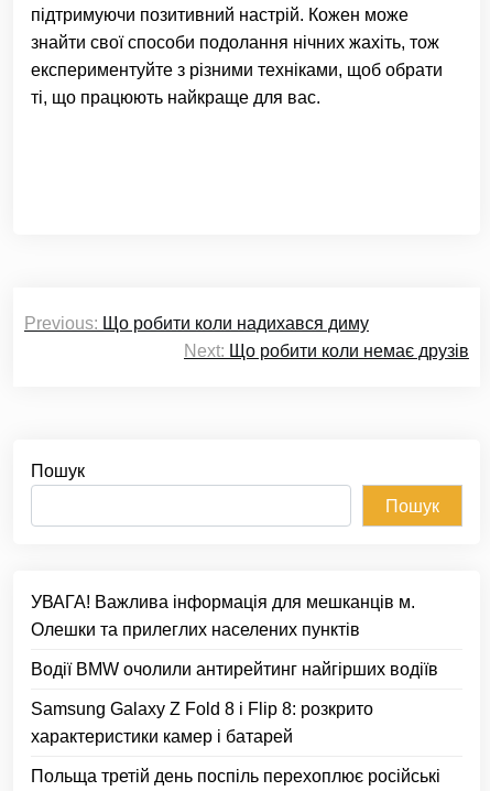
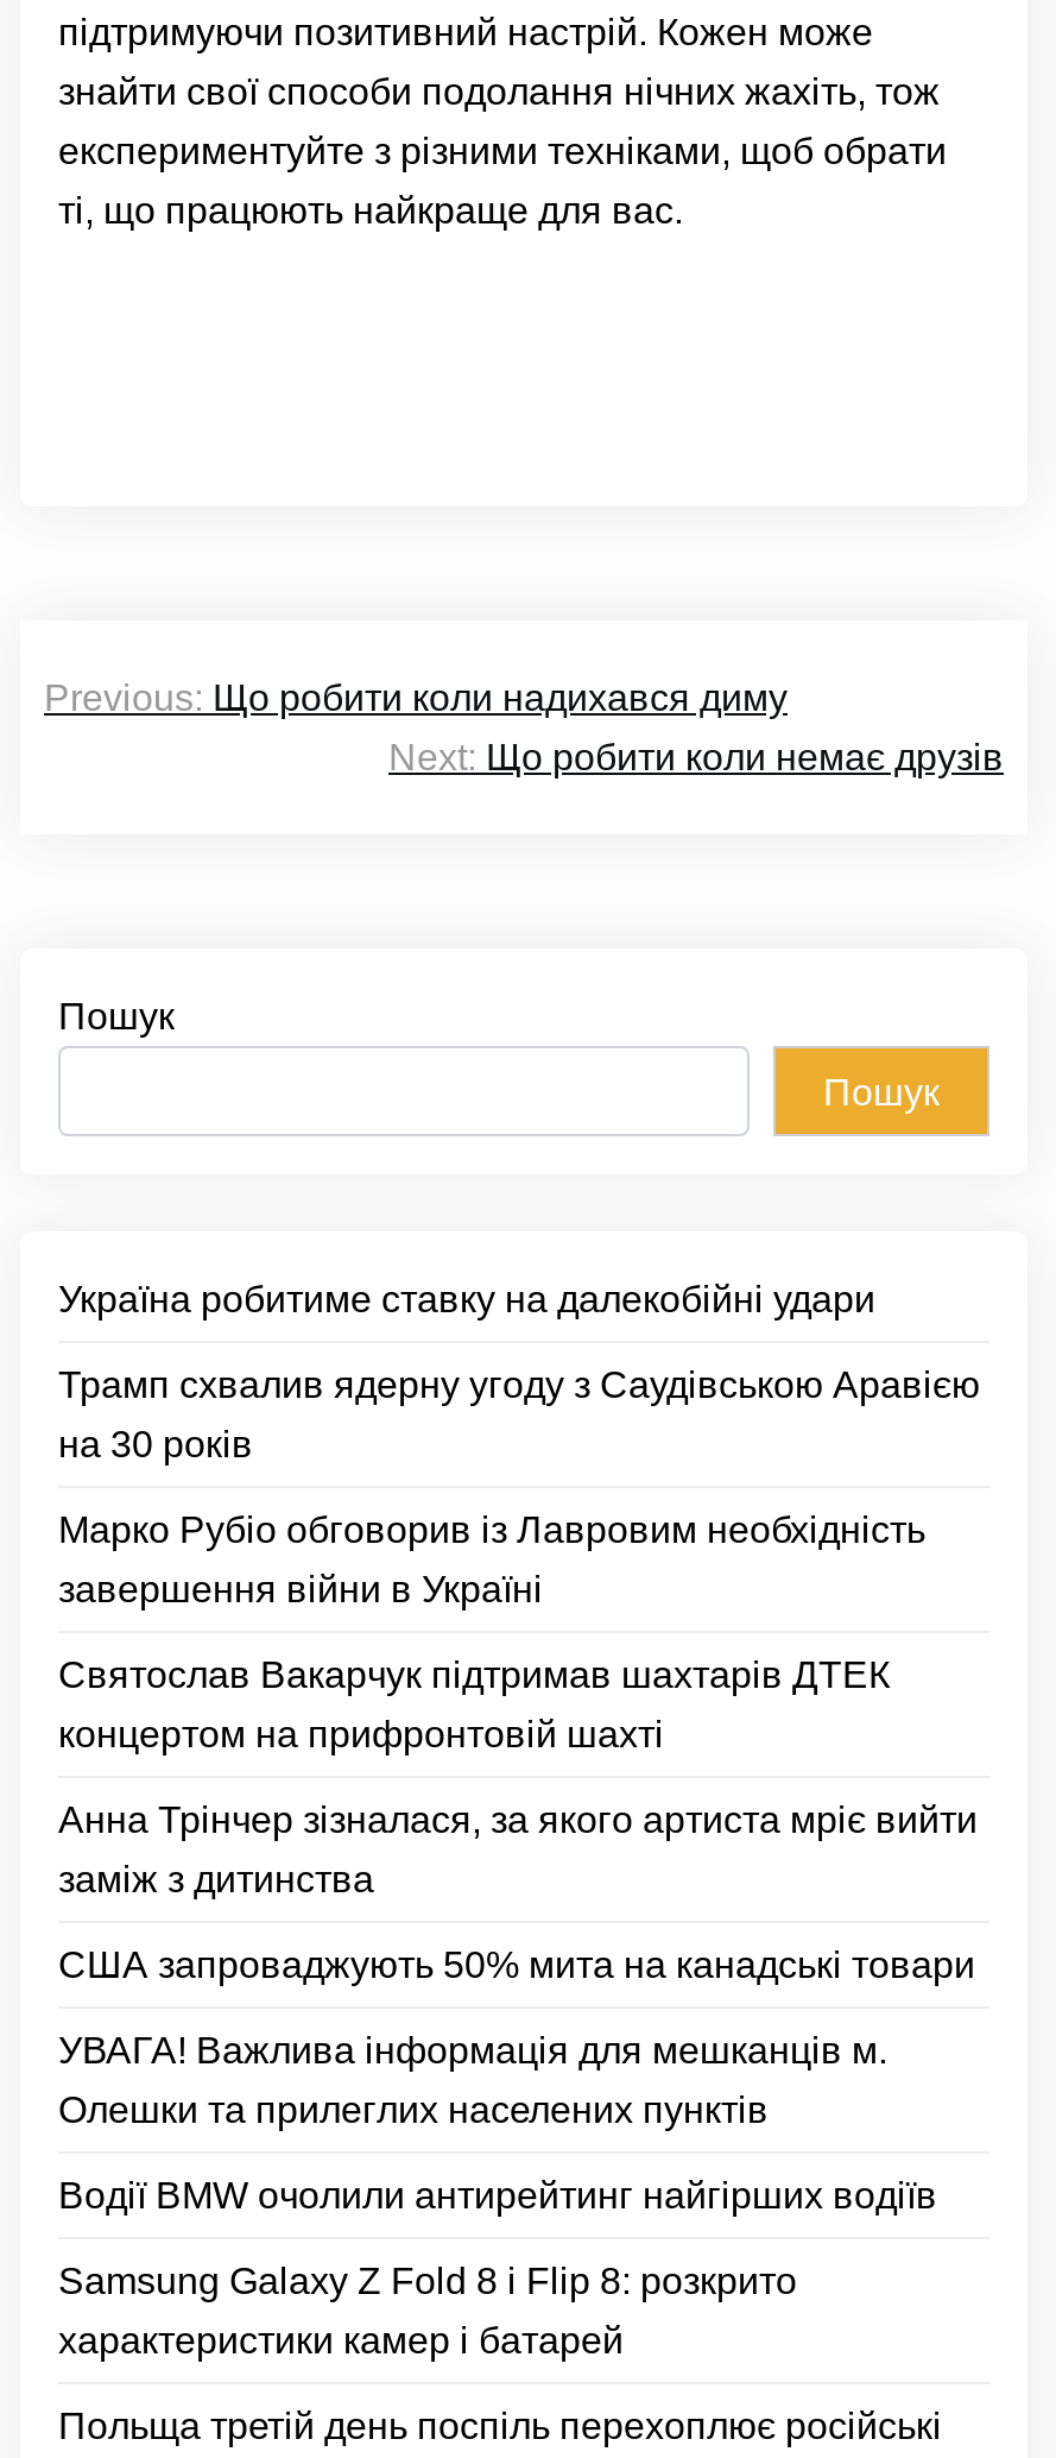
none -> [58,1279,980,1985] Україна робитиме ставку на далекобійні удари | Трамп схвалив ядерну угоду з Саудівською Аравією | на 30 років | Марко Рубіо обговорив із Лавровим необхідність | завершення війни в Україні | Святослав Вакарчук підтримав шахтарів ДТЕК | концертом на прифронтовій шахті | Анна Трінчер зізналася, за якого артиста мріє вийти | заміж з дитинства | США запроваджують 50% мита на канадські товари

